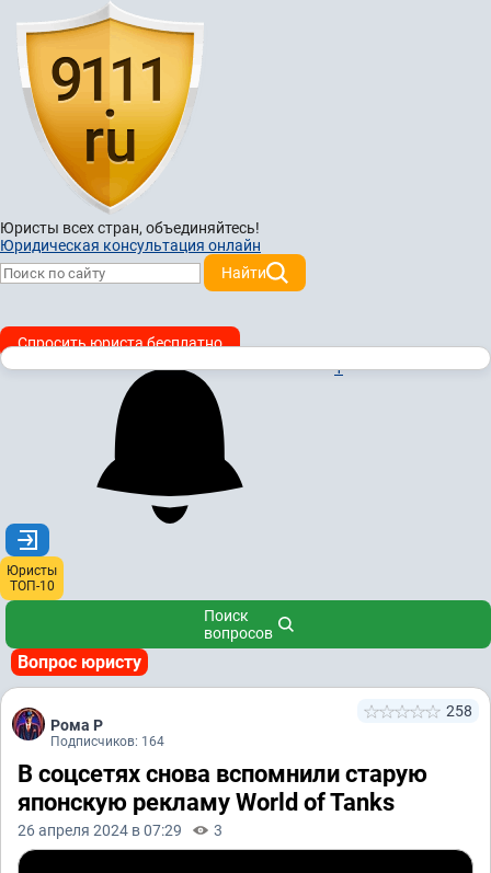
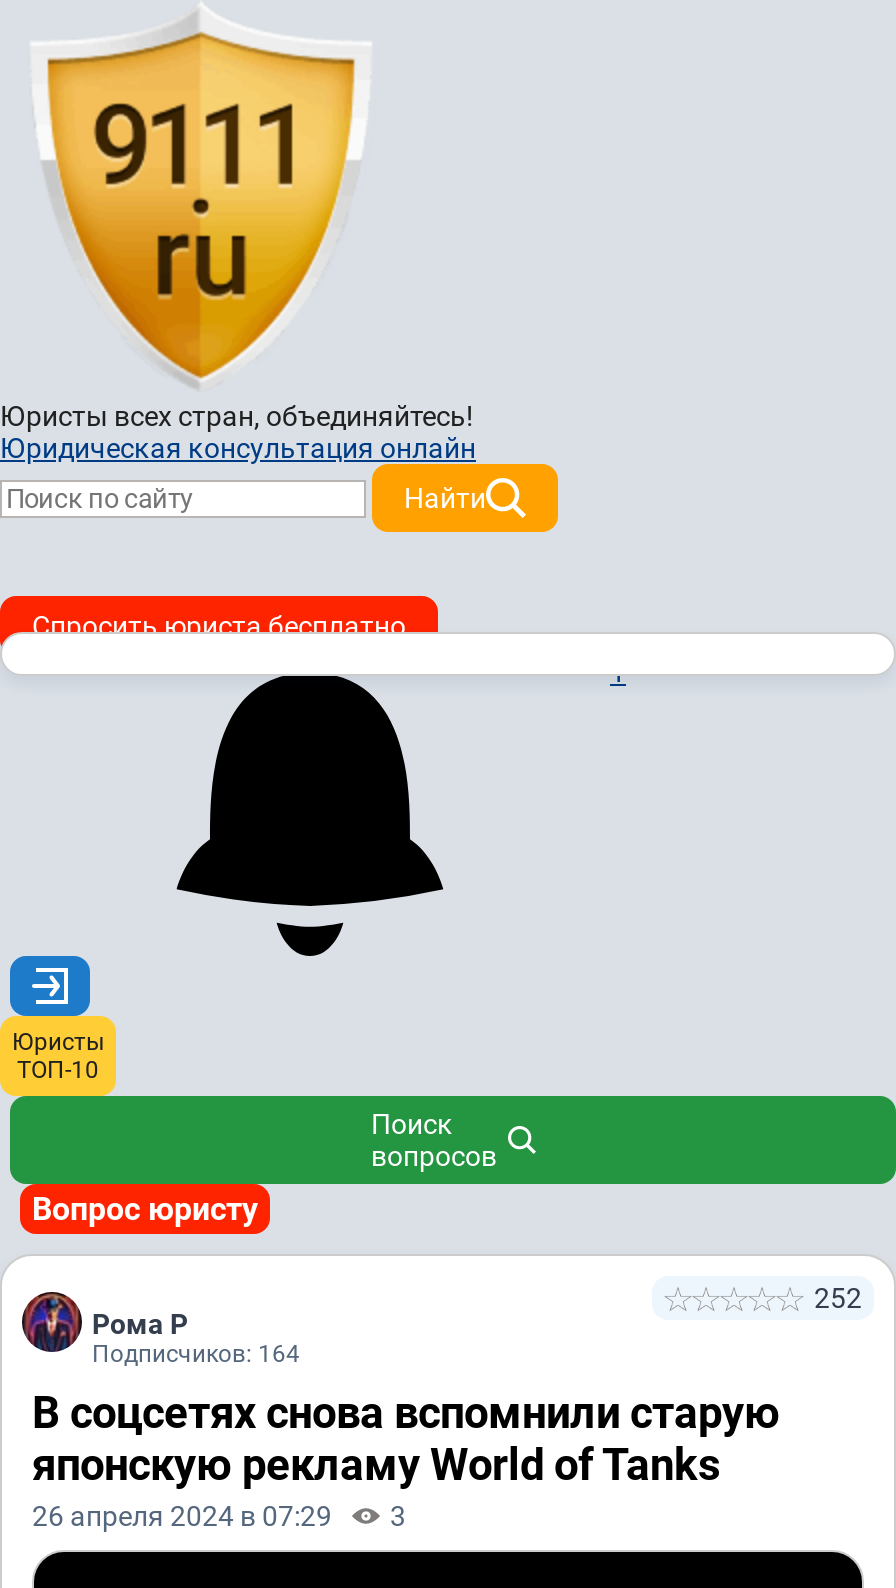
[446,702,472,720] 258 -> [814,1282,862,1314] 252

